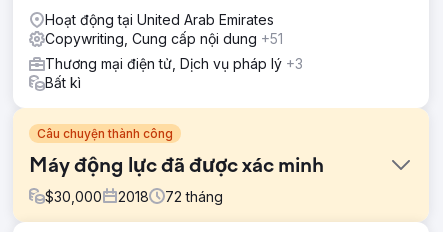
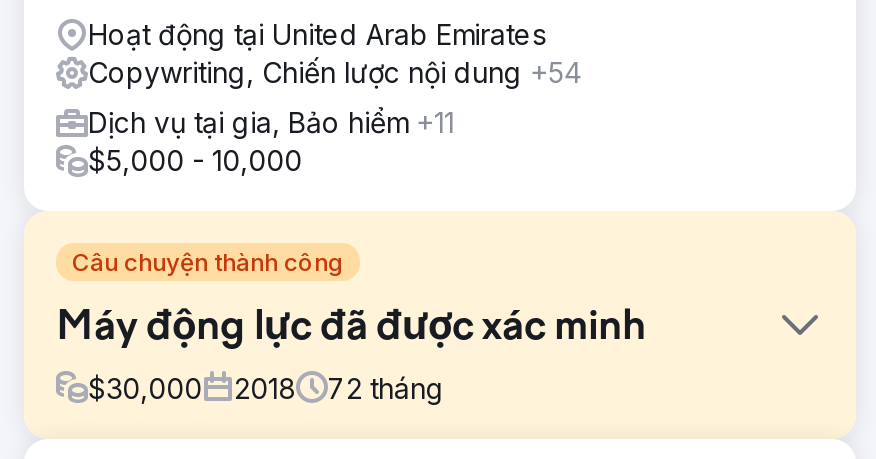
[45,30,283,47] Copywriting, Cung cấp nội dung +51 -> [88,54,582,88] Copywriting, Chiến lược nội dung +54
[45,55,303,91] Thương mại điện tử, Dịch vụ pháp lý +3 | Bất kì -> [88,104,454,176] Dịch vụ tại gia, Bảo hiểm +11 | $5,000 - 10,000

